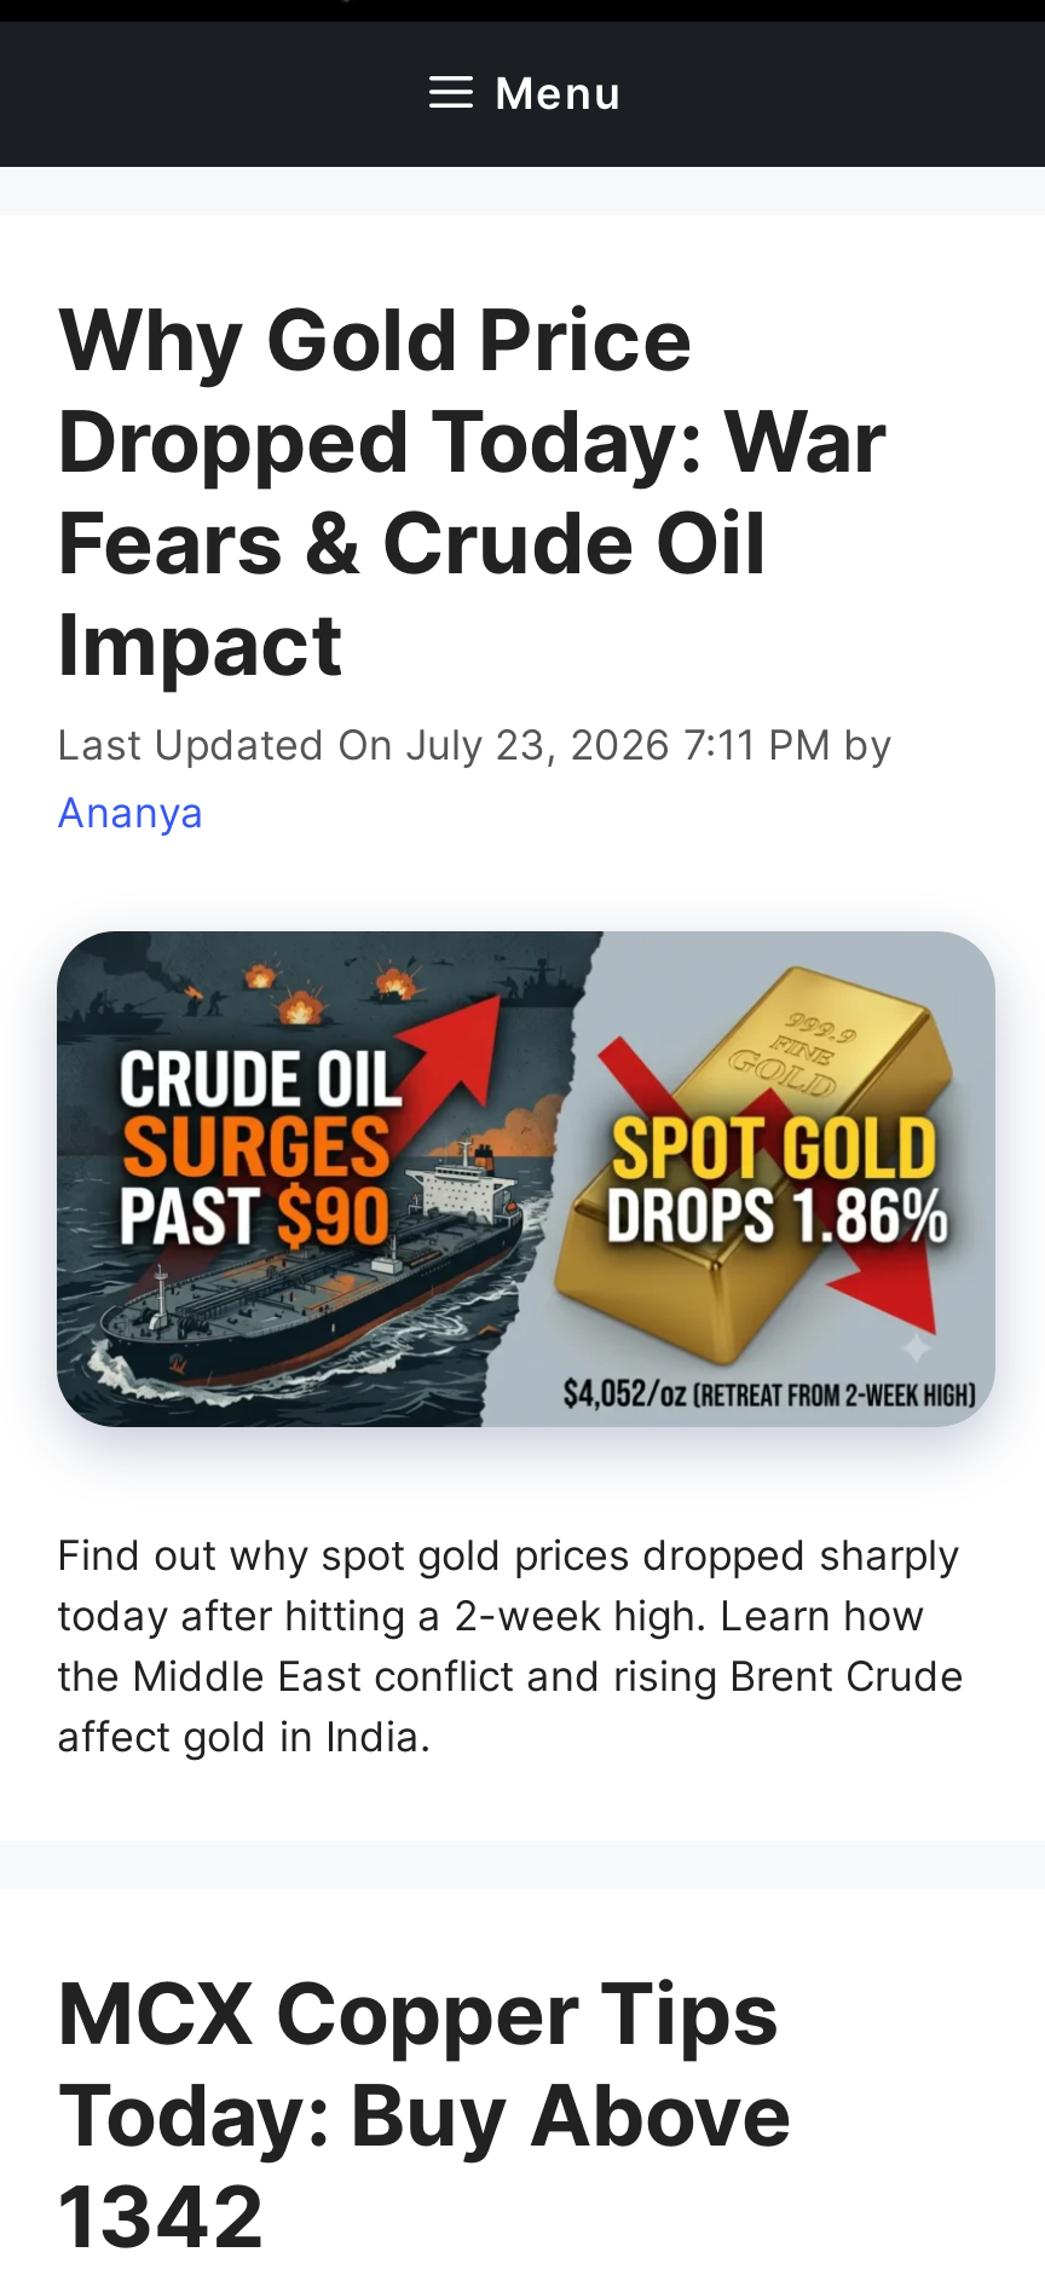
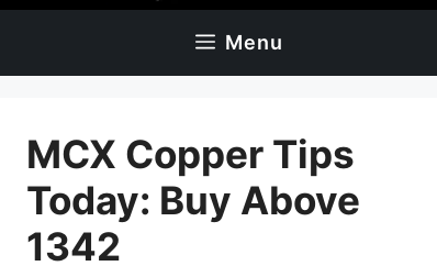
[57,288,891,836] Why Gold Price | Dropped Today: War | Fears & Crude Oil | Impact | Last Updated On July 23, 2026 7:11 PM by | Ananya -> none
[52,929,998,1760] [image] | Find out why spot gold prices dropped sharply | today after hitting a 2-week high. Learn how | the Middle East conflict and rising Brent Crude | affect gold in India. -> none

